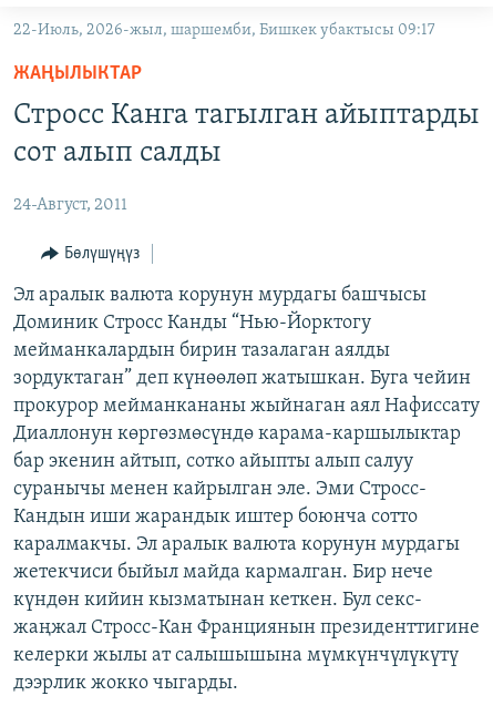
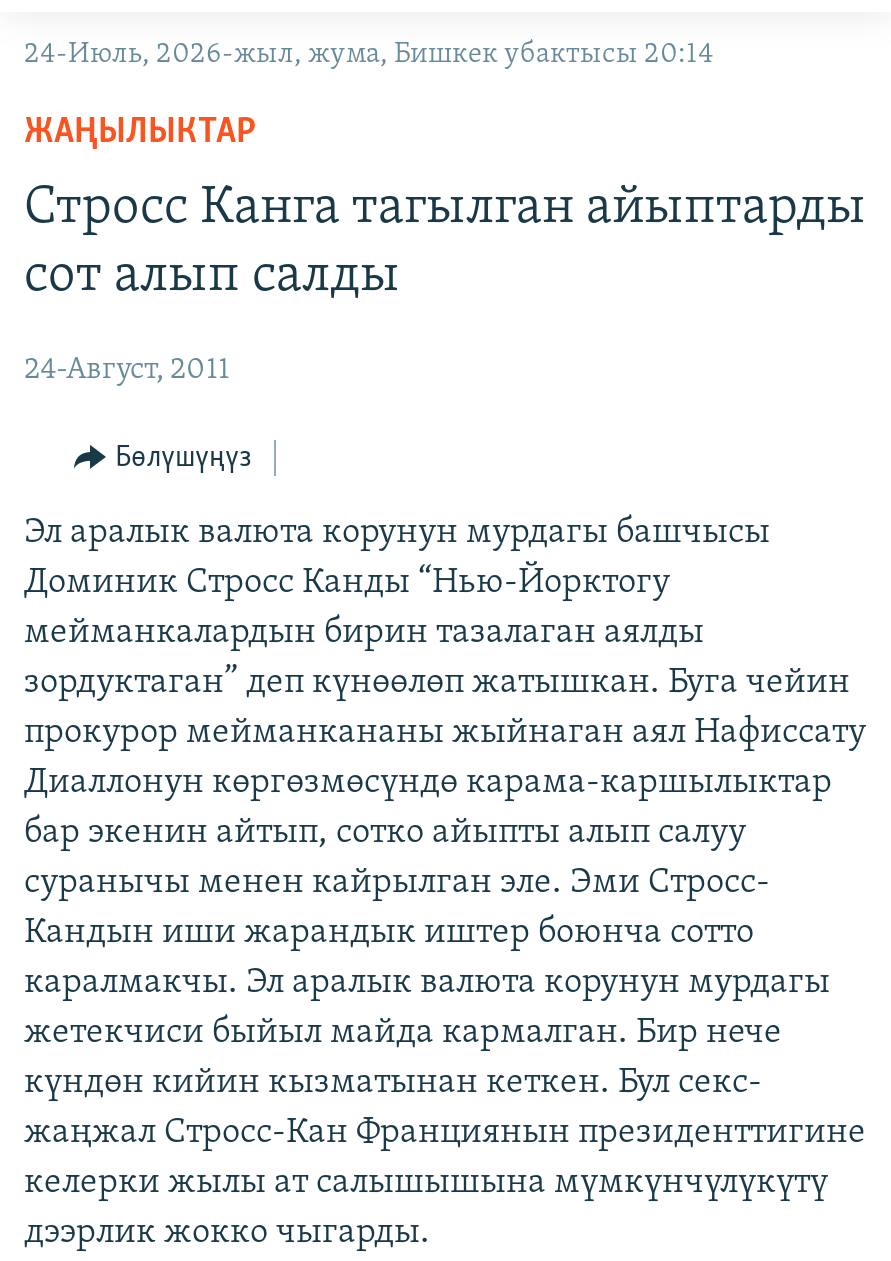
[13,22,434,39] 22-Июль, 2026-жыл, шаршемби, Бишкек убактысы 09:17 -> [24,40,714,70] 24-Июль, 2026-жыл, жума, Бишкек убактысы 20:14

